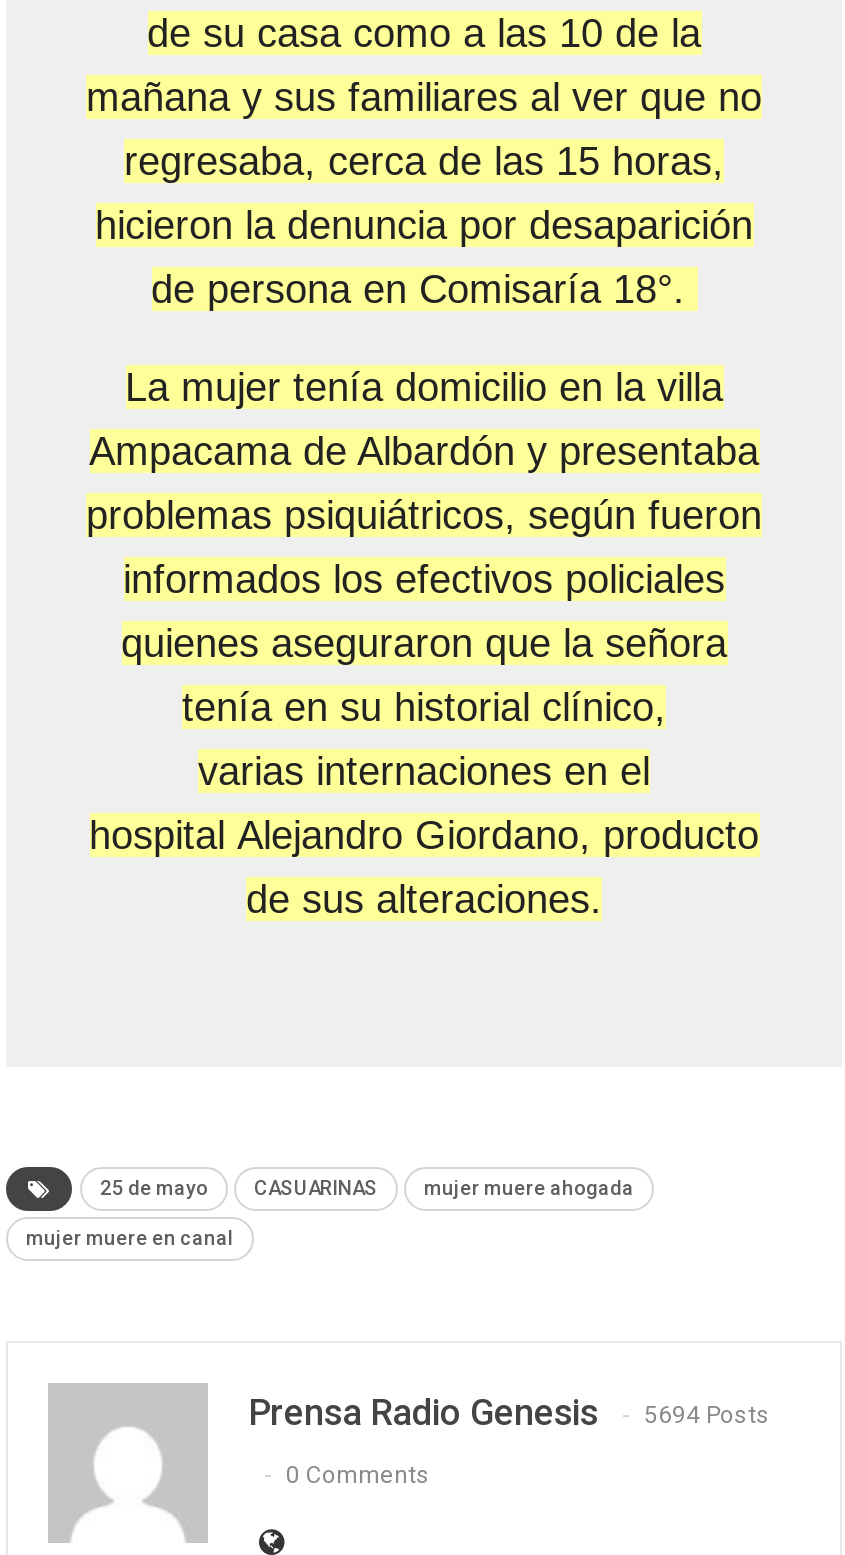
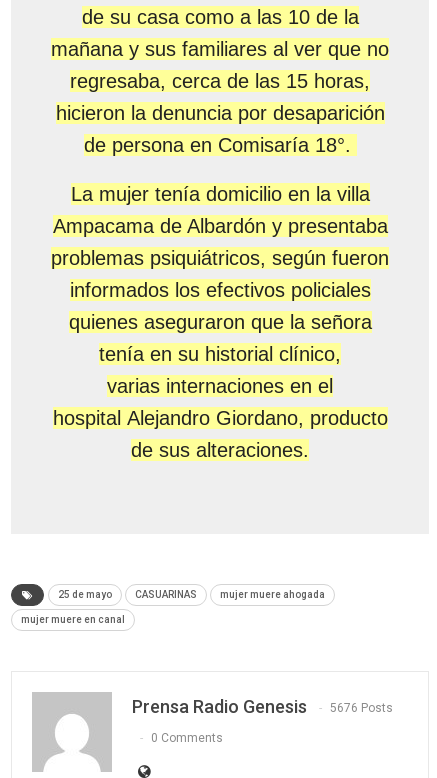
[248,1391,770,1433] Prensa Radio Genesis 5694 Posts -> [132,696,393,717] Prensa Radio Genesis 5676 Posts

